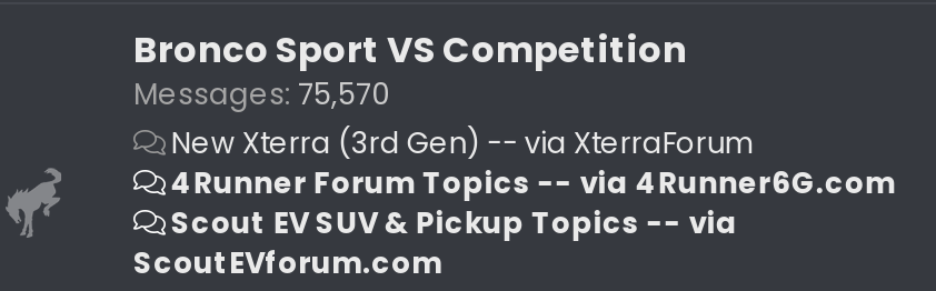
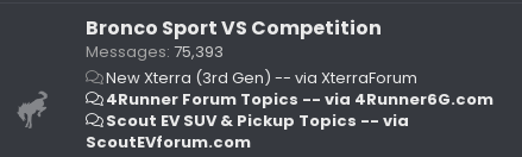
[133,73,389,116] Messages 75,570 -> [86,40,224,63] Messages 75,393

